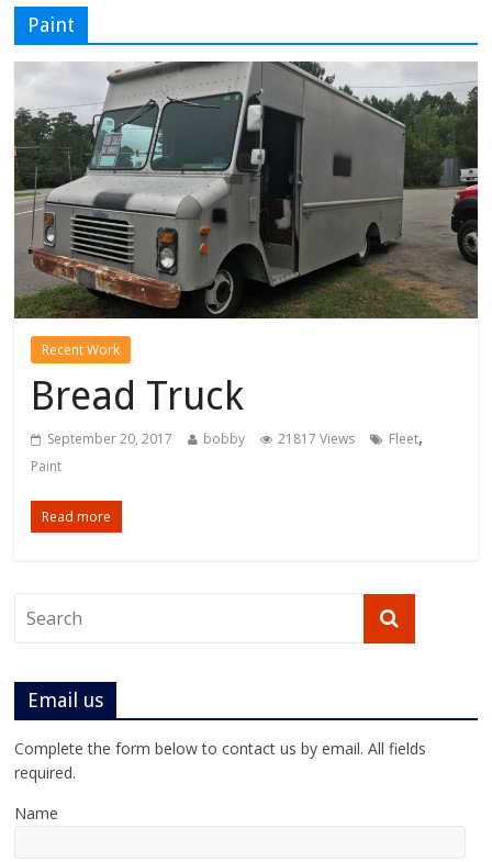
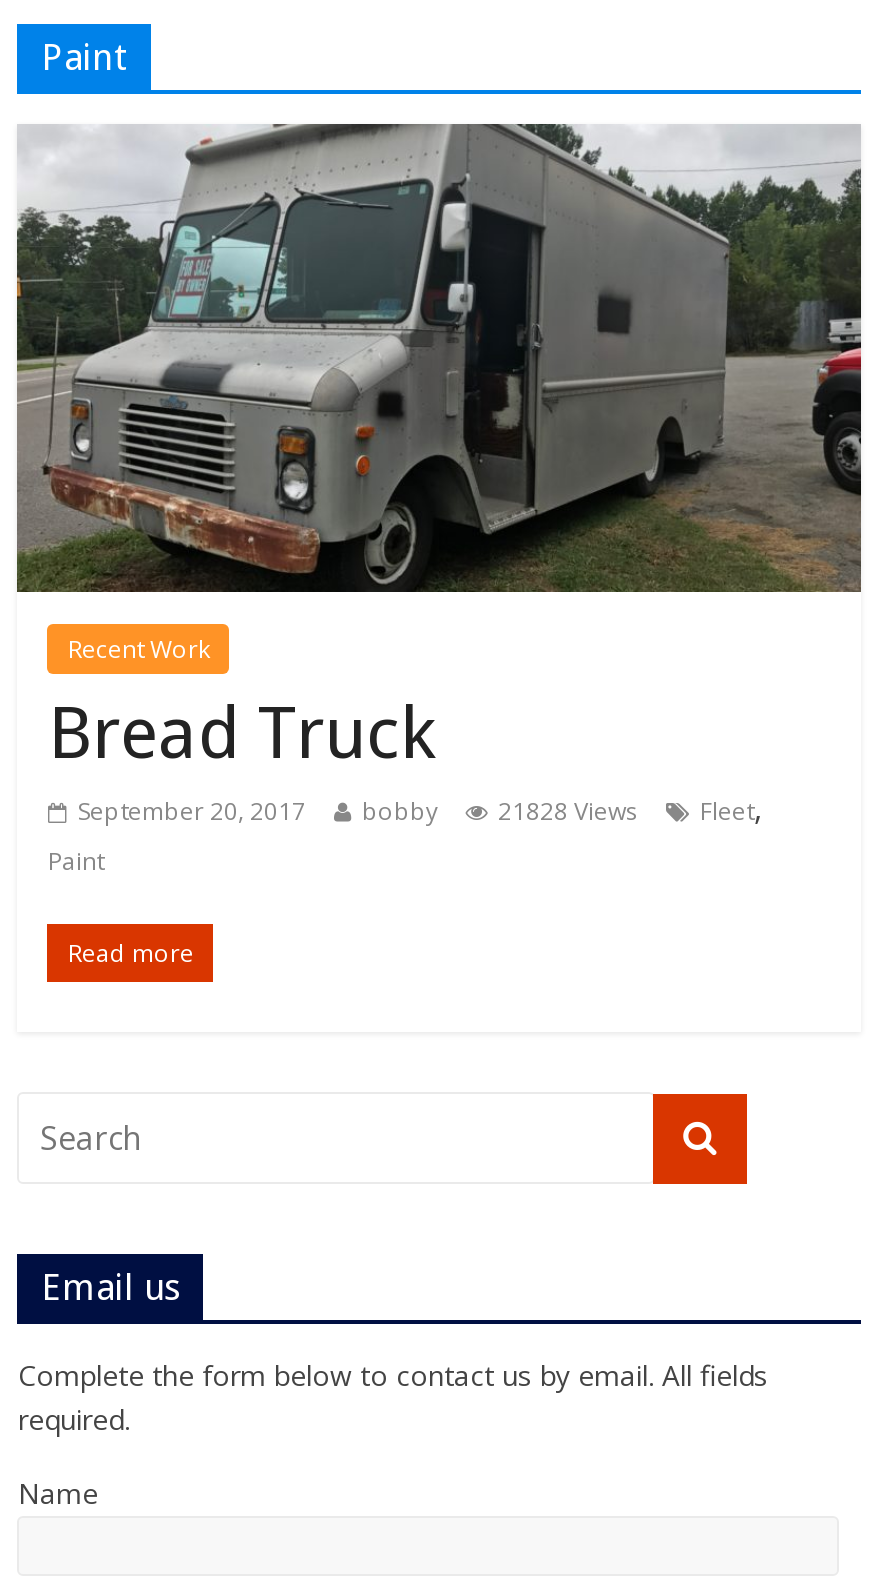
[48,425,423,449] September 20, 2017 bobby 21817 Views Fleet, -> [78,786,762,830] September 20, 2017 bobby 21828 Views Fleet,

